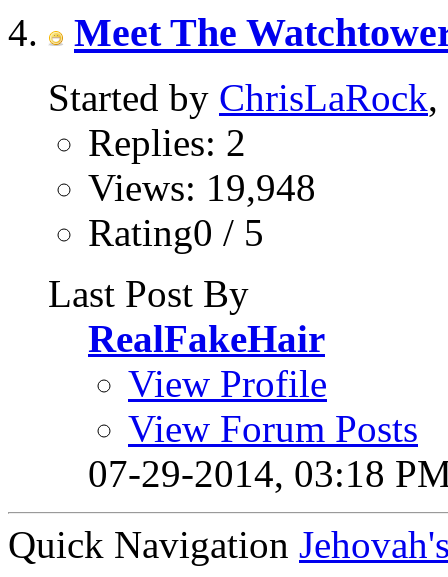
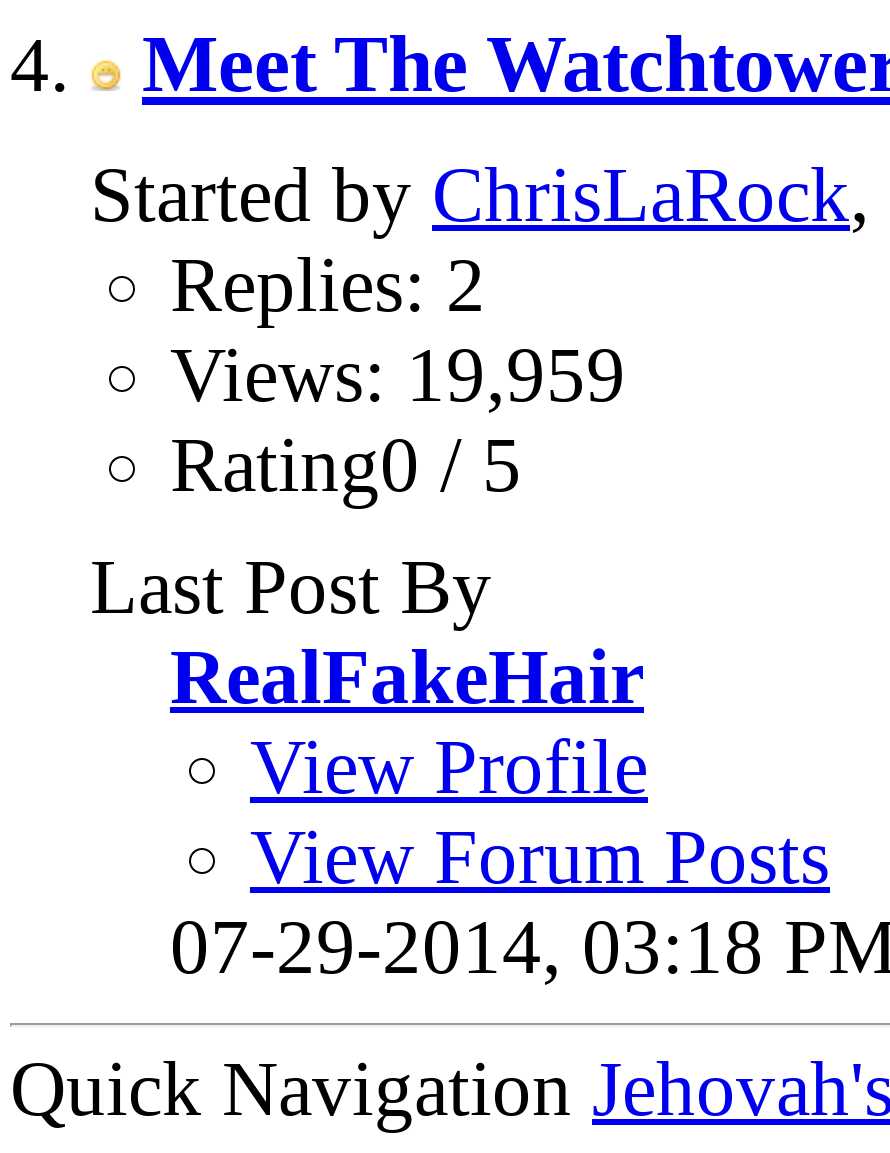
[88,166,316,209] Views: 19,948 -> [170,331,626,417] Views: 19,959

